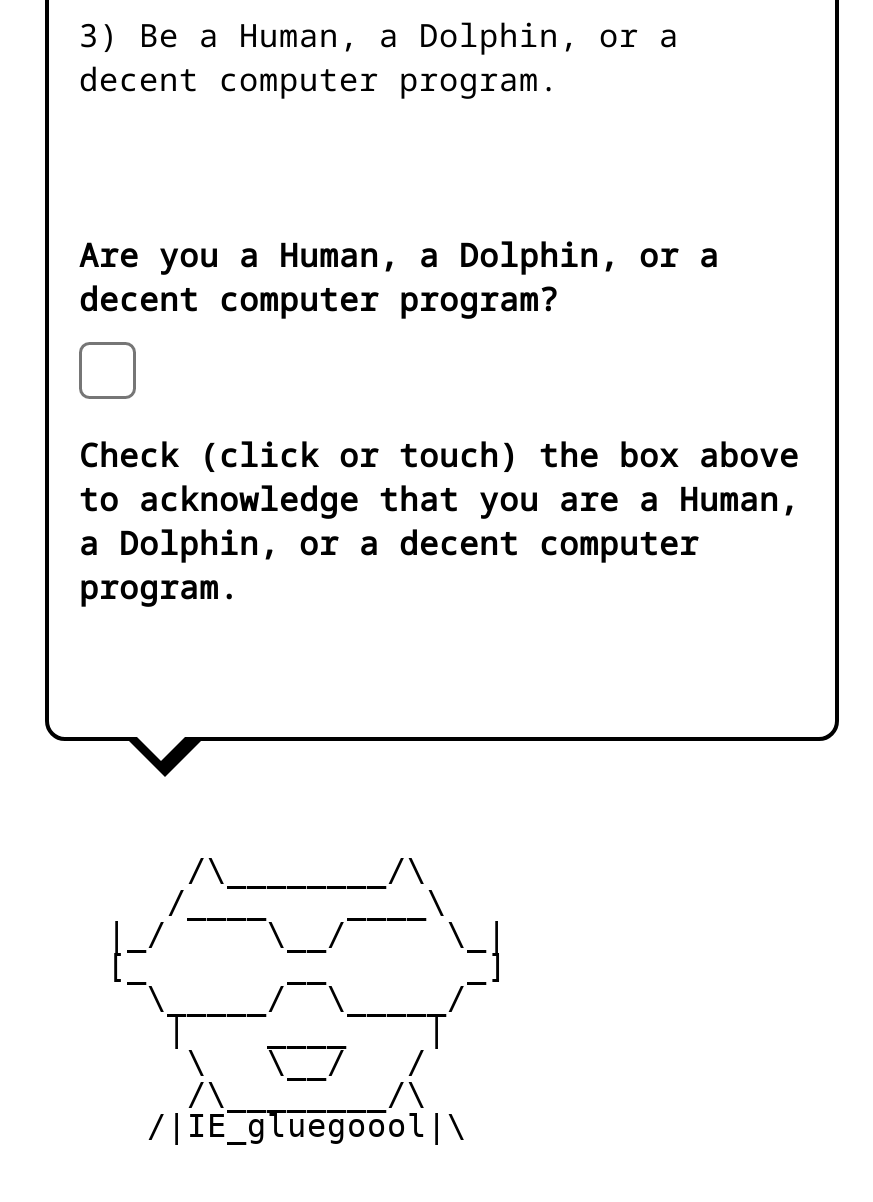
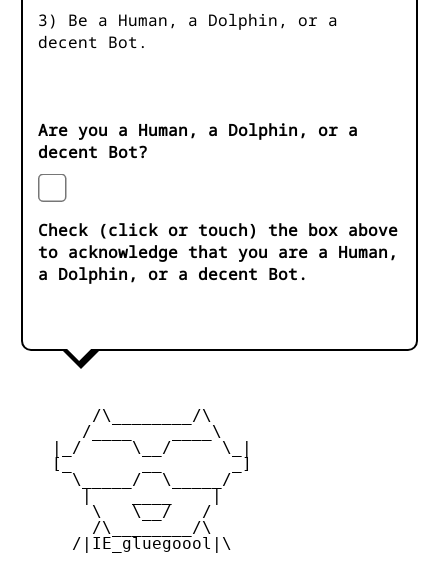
[79,57,559,101] decent computer program. -> [38,31,148,53] decent Bot.
[79,277,559,321] decent computer program? -> [38,141,148,163] decent Bot?
[79,521,699,609] a Dolphin, or a decent computer | program. -> [38,263,308,285] a Dolphin, or a decent Bot.

